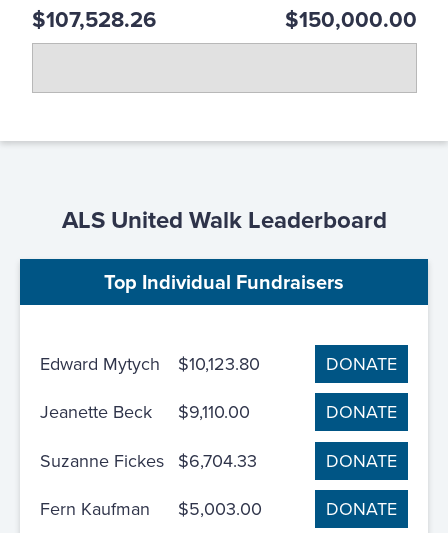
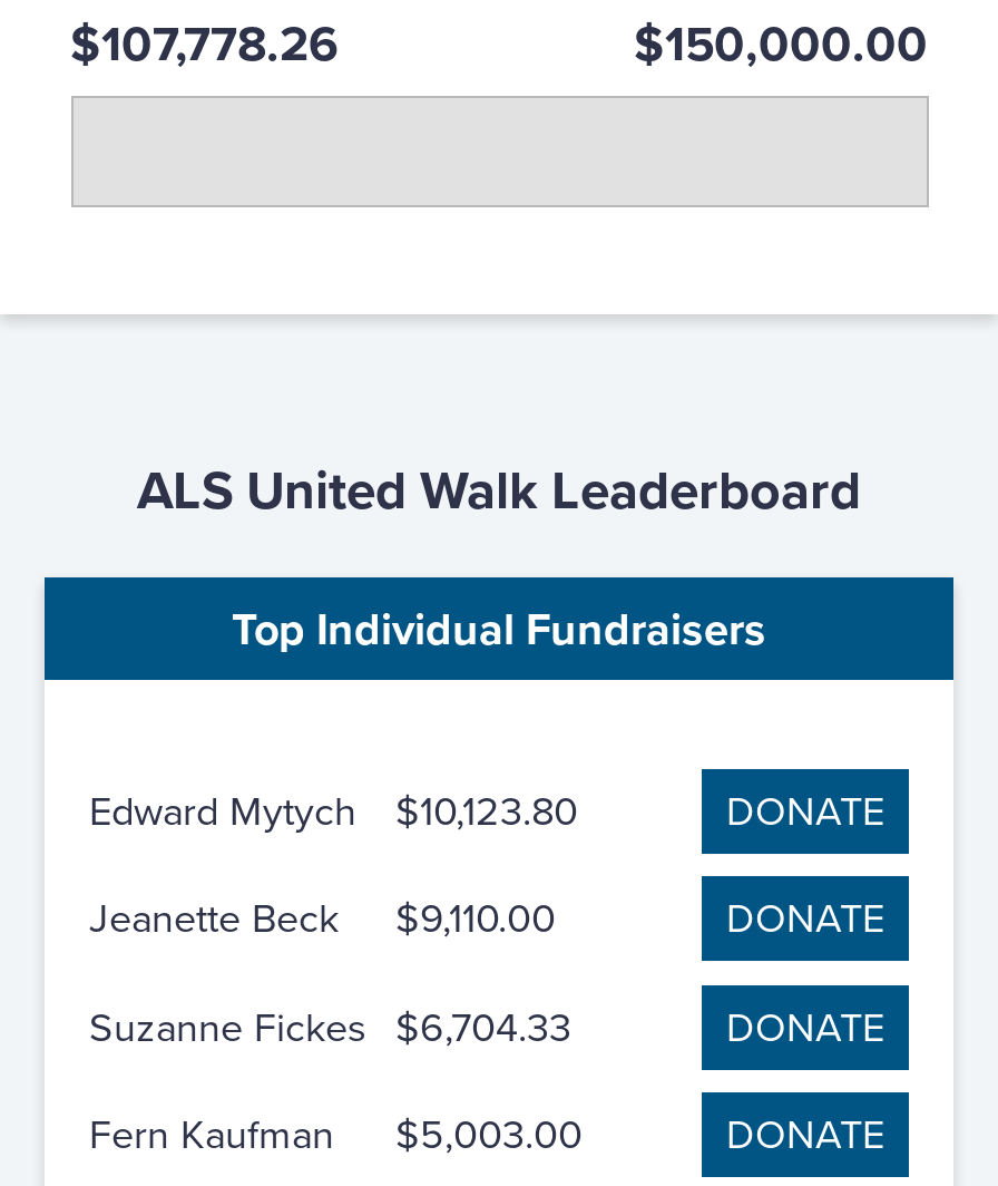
[31,3,155,35] $107,528.26 -> [70,6,337,80] $107,778.26

